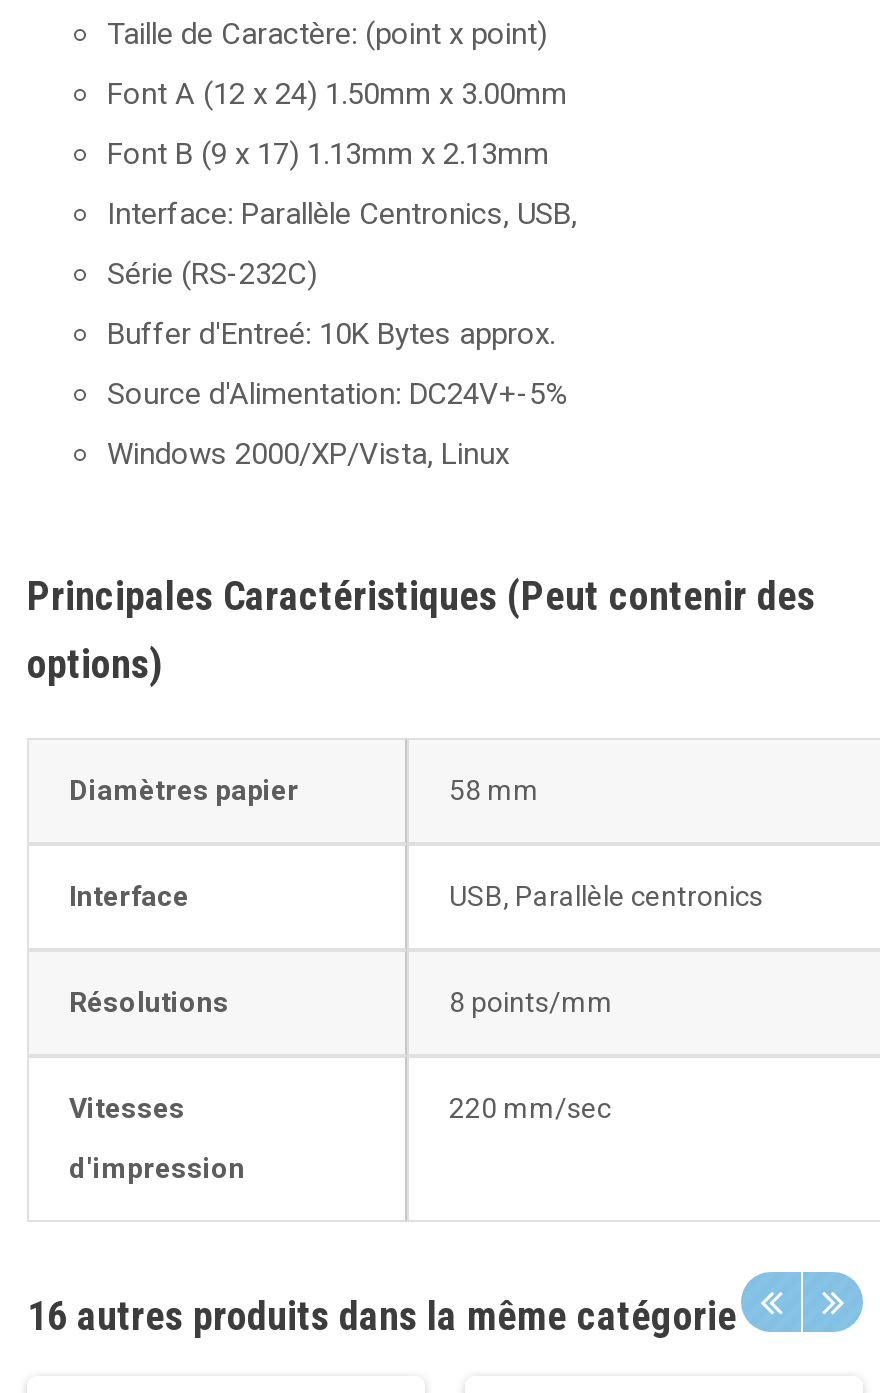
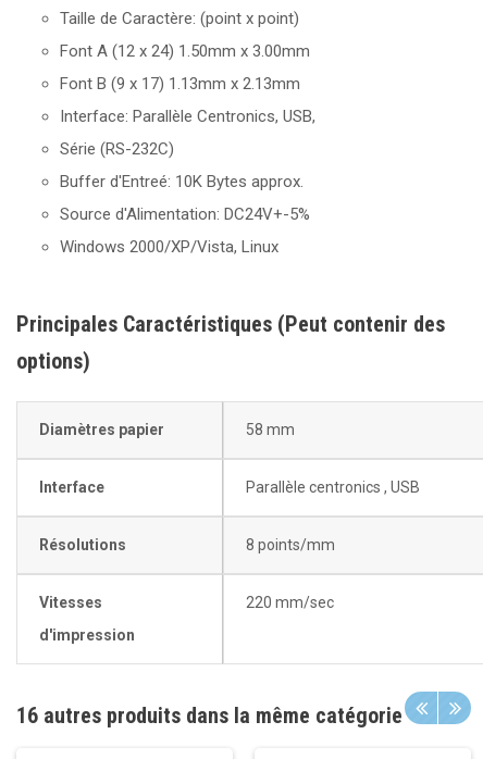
[449,880,763,912] USB, Parallèle centronics -> [246,478,420,496] Parallèle centronics , USB

